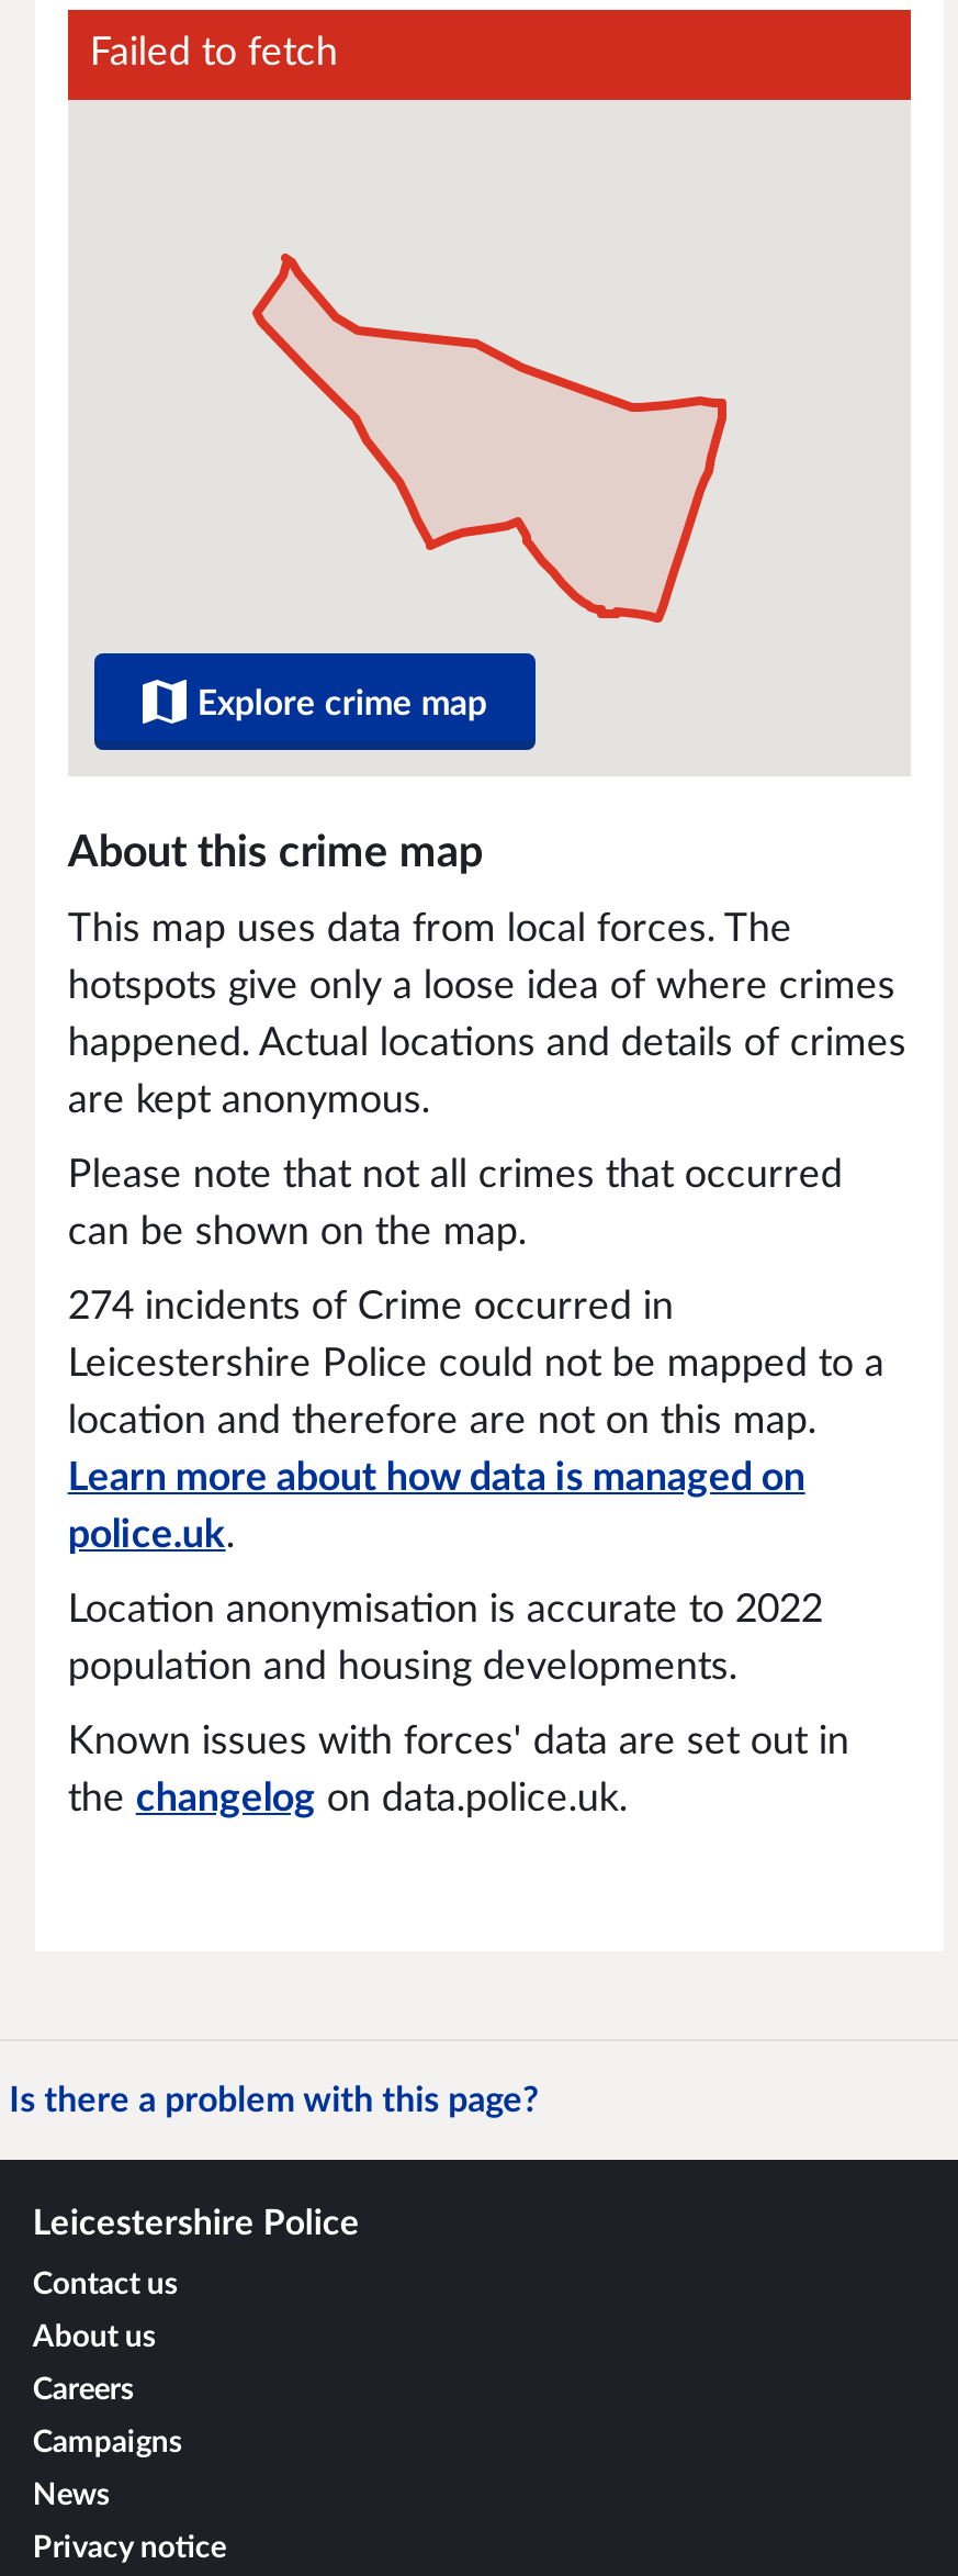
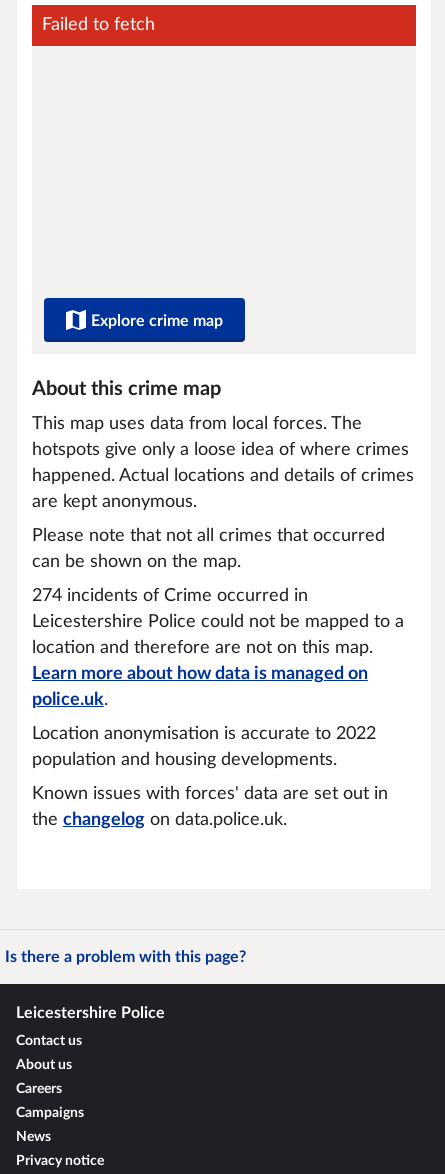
[250,251,731,625] [image] -> none

